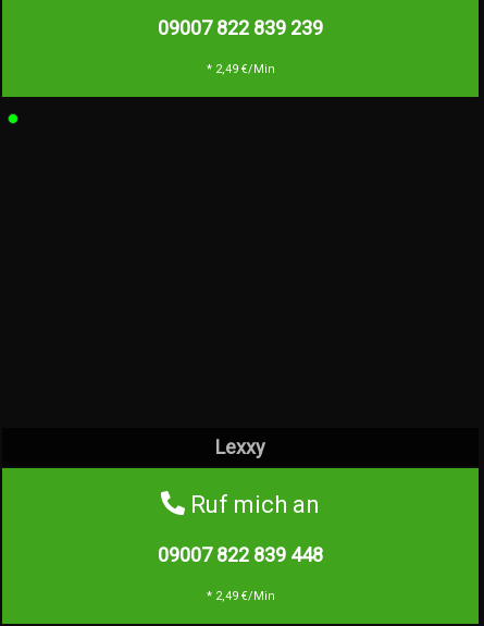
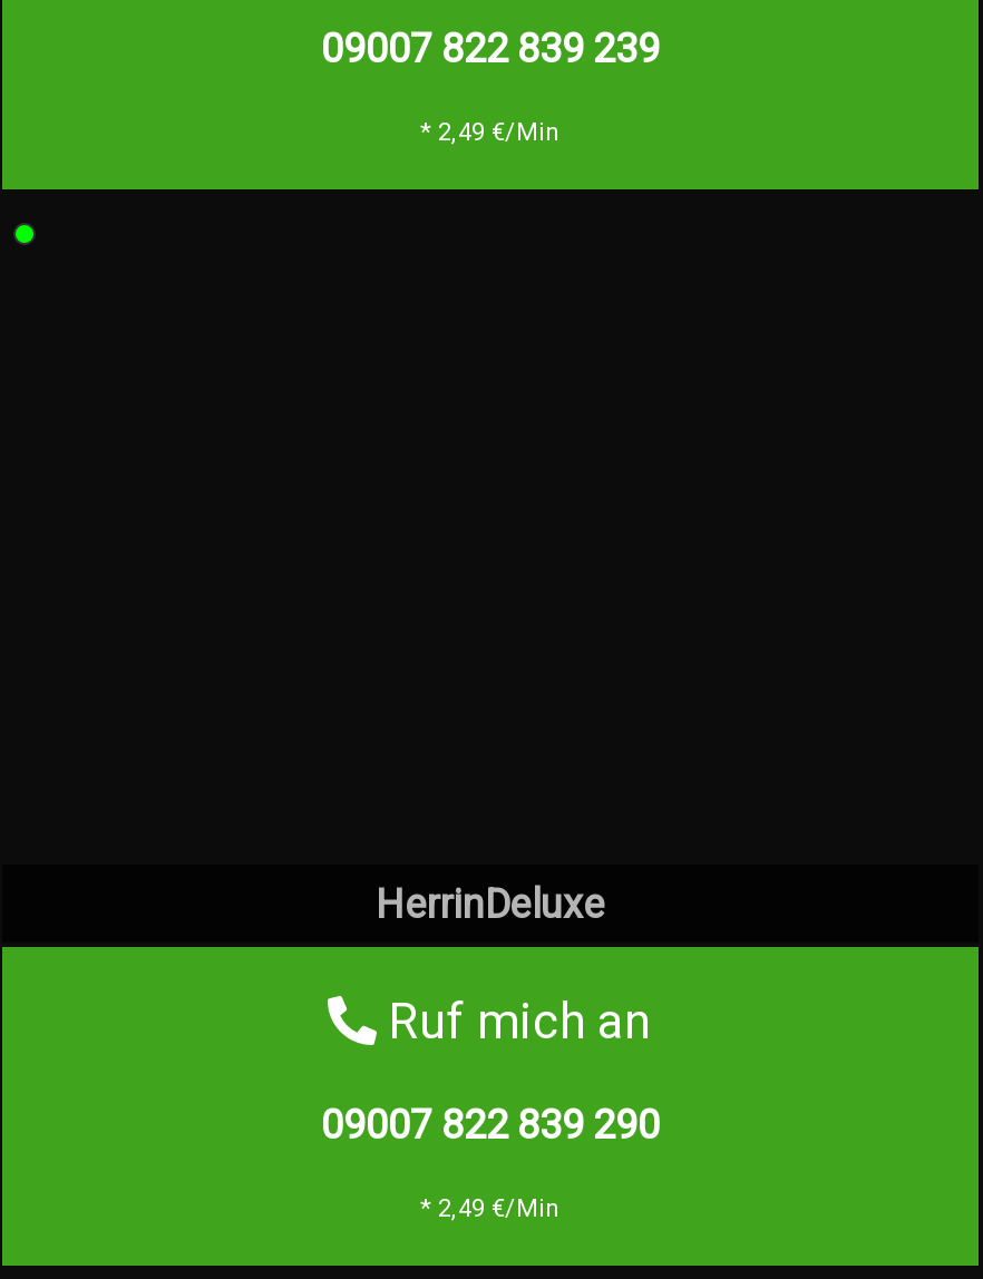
[215,435,265,458] Lexxy -> [376,880,605,927] HerrinDeluxe
[158,543,323,566] 09007 822 839 448 -> [321,1101,660,1148] 09007 822 839 290

